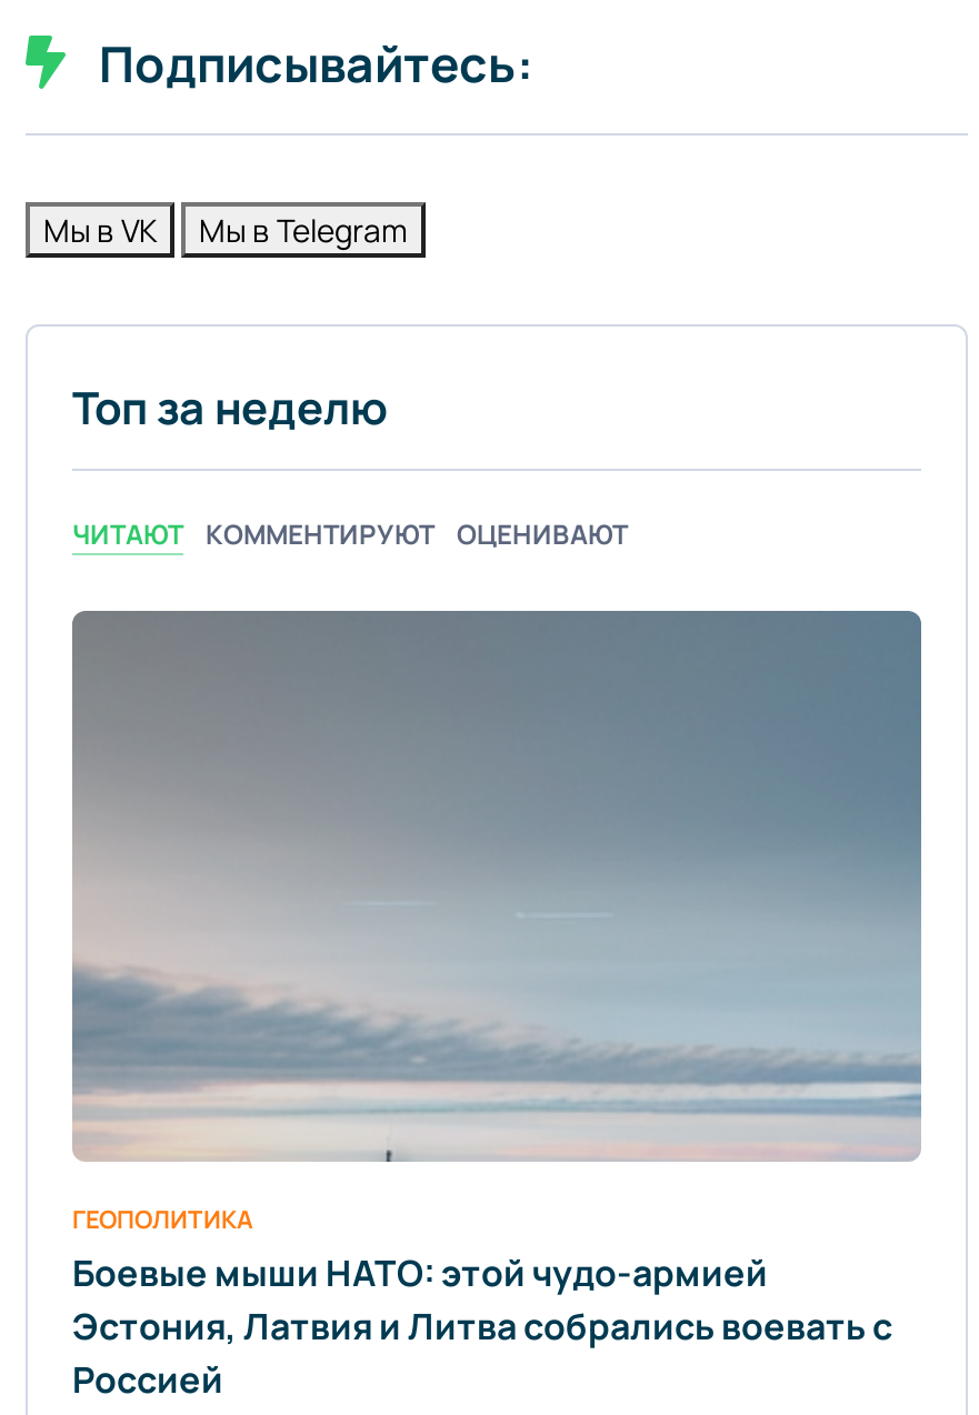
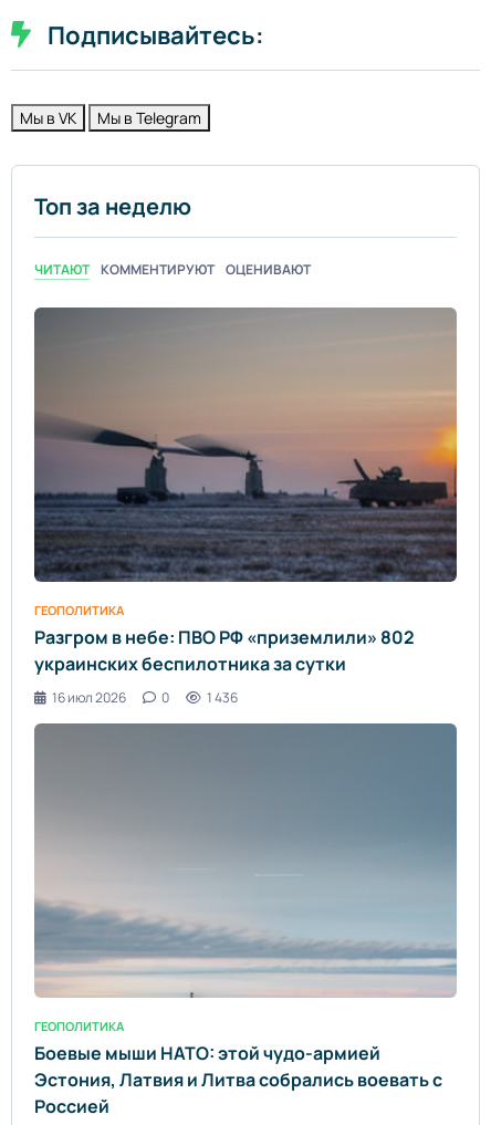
[70,611,923,1142] [image] -> [33,308,458,583] [image]
none -> [34,625,415,707] Разгром в небе: ПВО РФ «приземлили» 802 | украинских беспилотника за сутки | 16 июл 2026 | 0 | 1 436
none -> [34,1018,124,1035] ГЕОПОЛИТИКА

